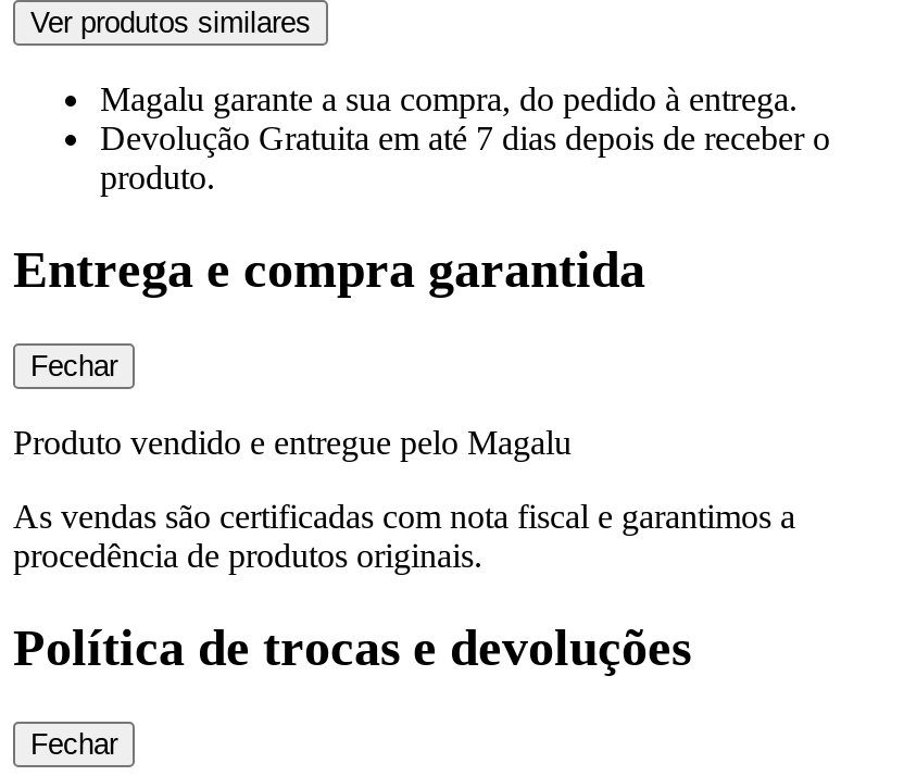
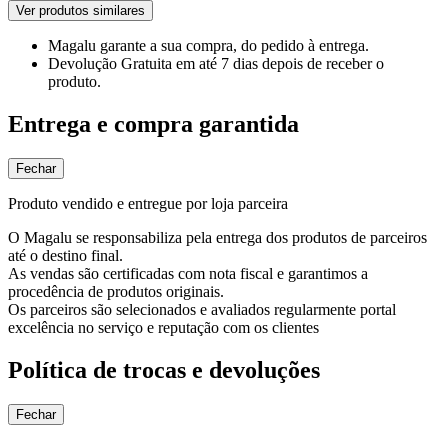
[13,424,572,461] Produto vendido e entregue pelo Magalu -> [8,195,427,264] Produto vendido e entregue por loja parceira | O Magalu se responsabiliza pela entrega dos produtos de parceiros | até o destino final.
none -> [8,301,396,336] Os parceiros são selecionados e avaliados regularmente portal | excelência no serviço e reputação com os clientes

